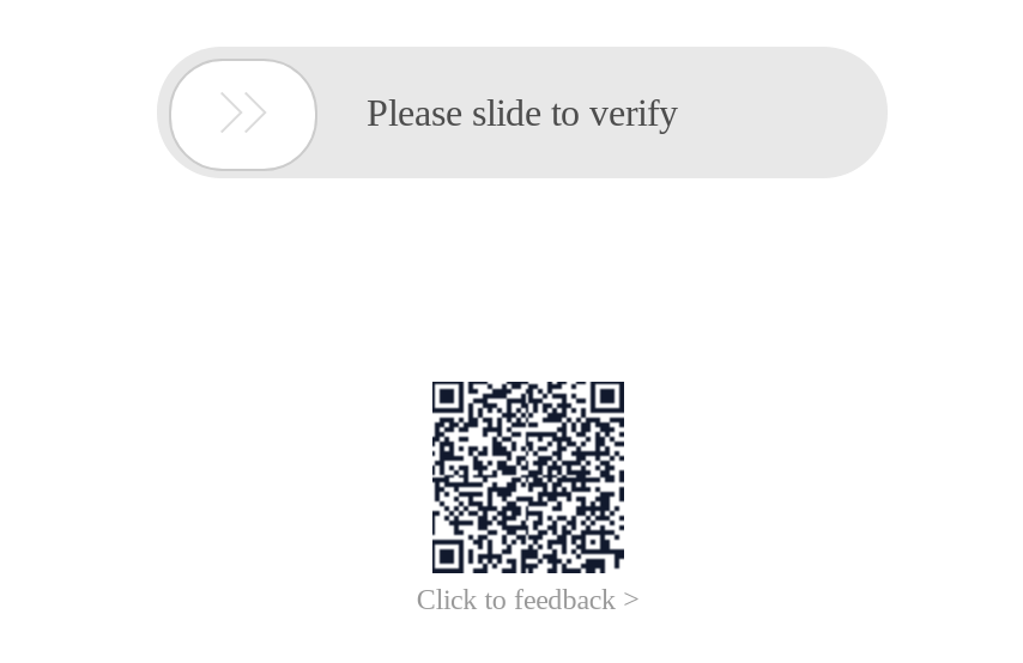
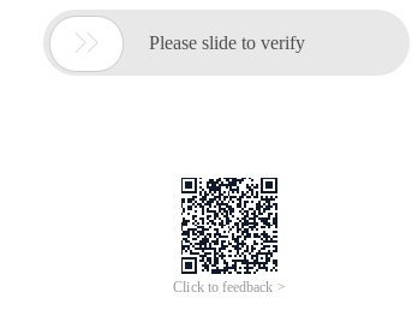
[430,379,626,576] [image] -> [180,177,279,275] [image]

